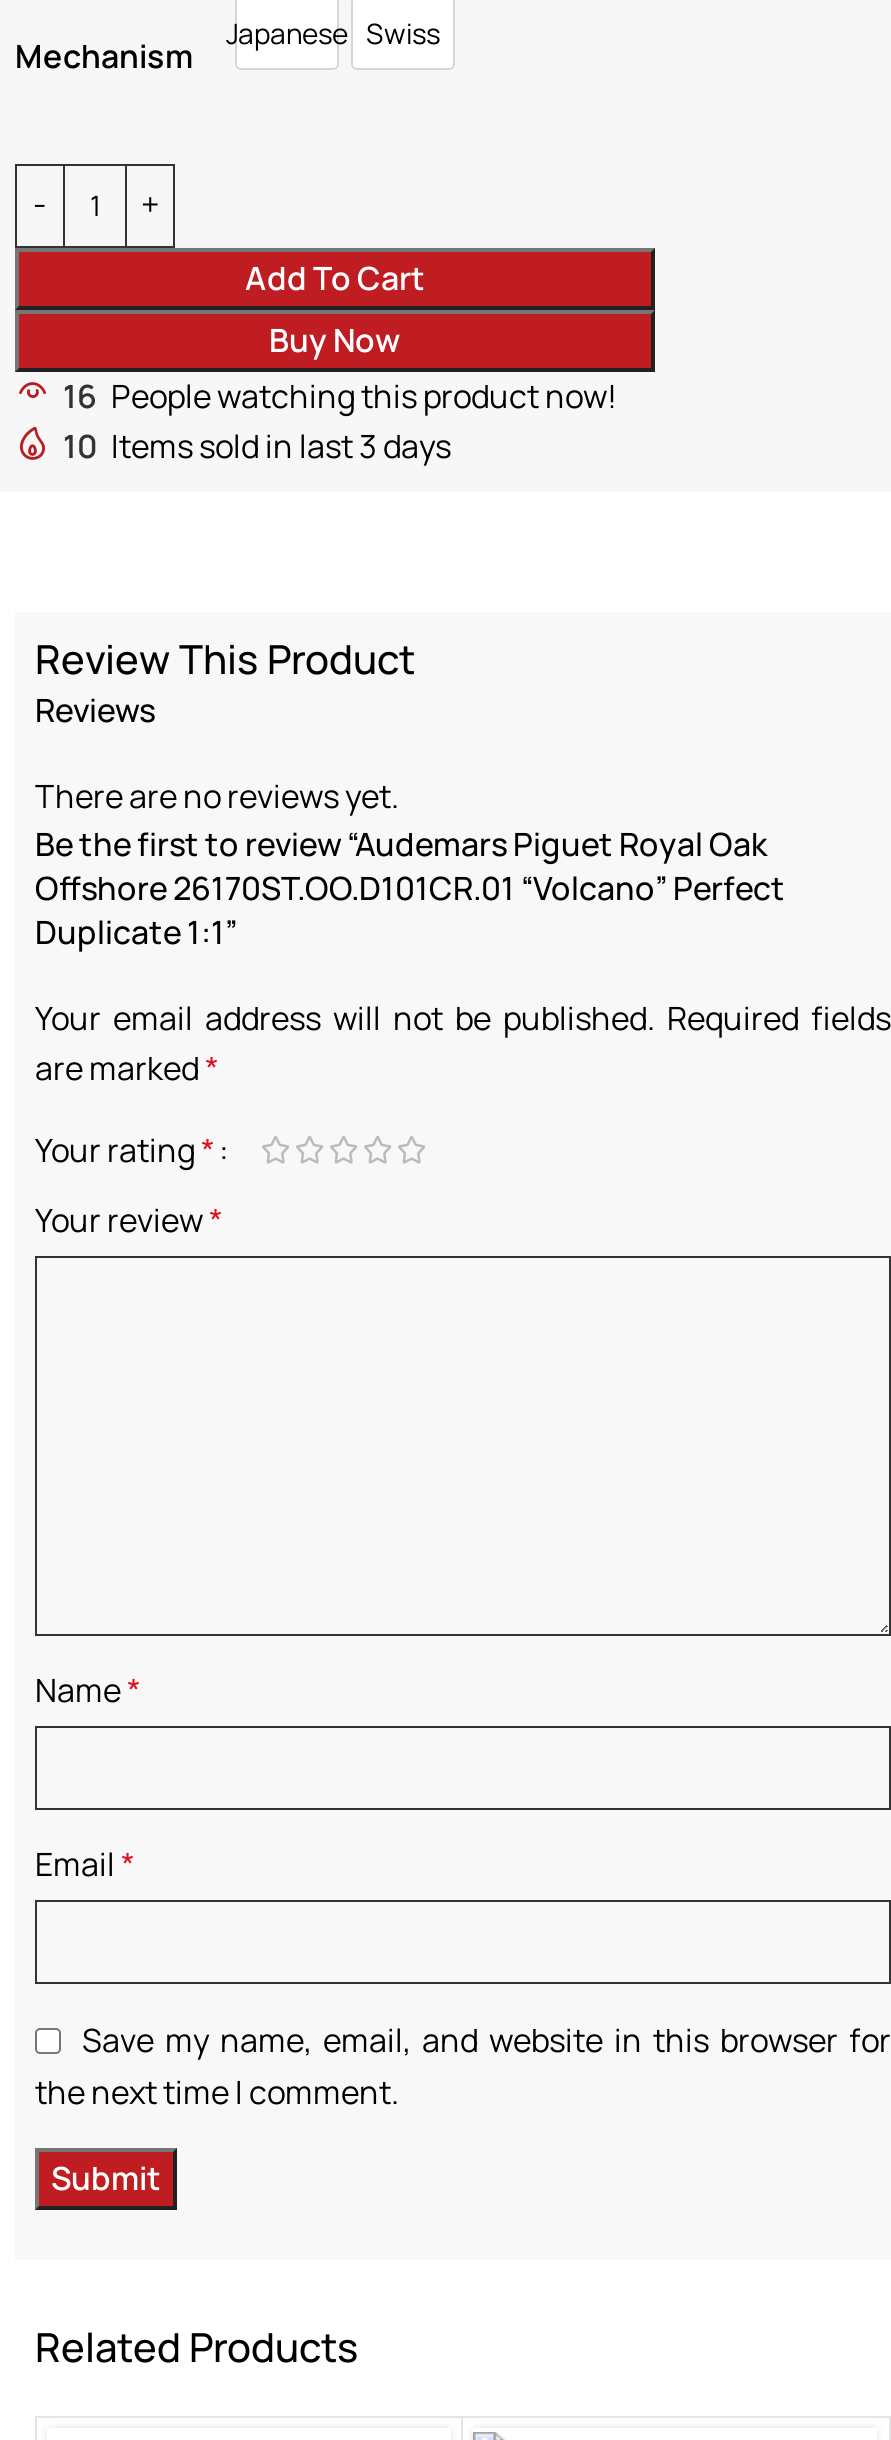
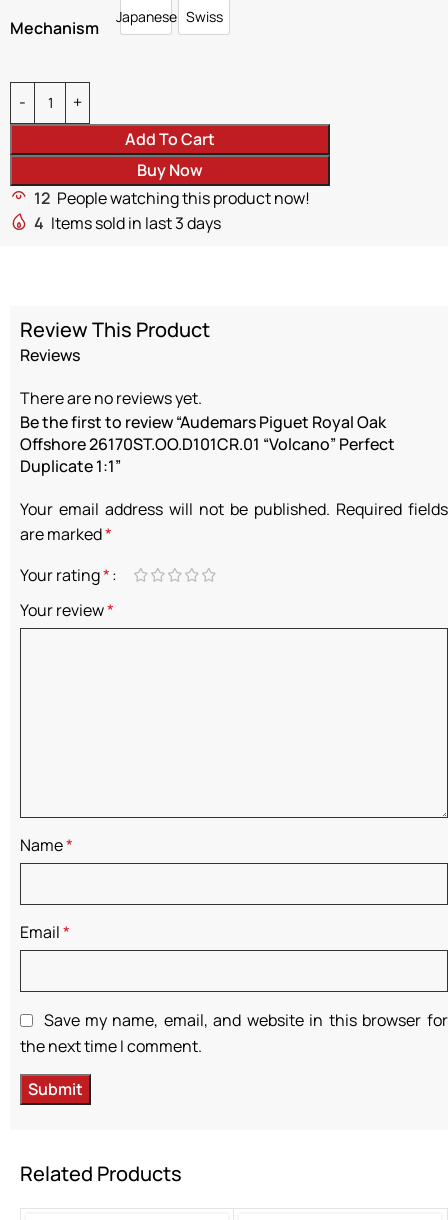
[63,373,617,417] 16 People watching this product now! -> [34,187,310,209] 12 People watching this product now!
[63,423,451,467] 10 Items sold in last 3 days -> [34,212,221,234] 4 Items sold in last 3 days

